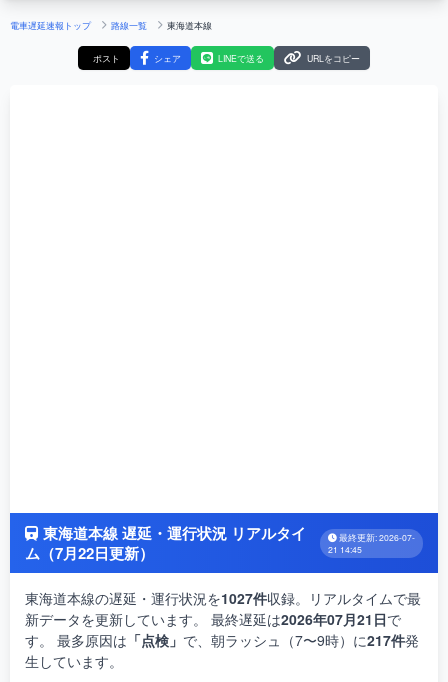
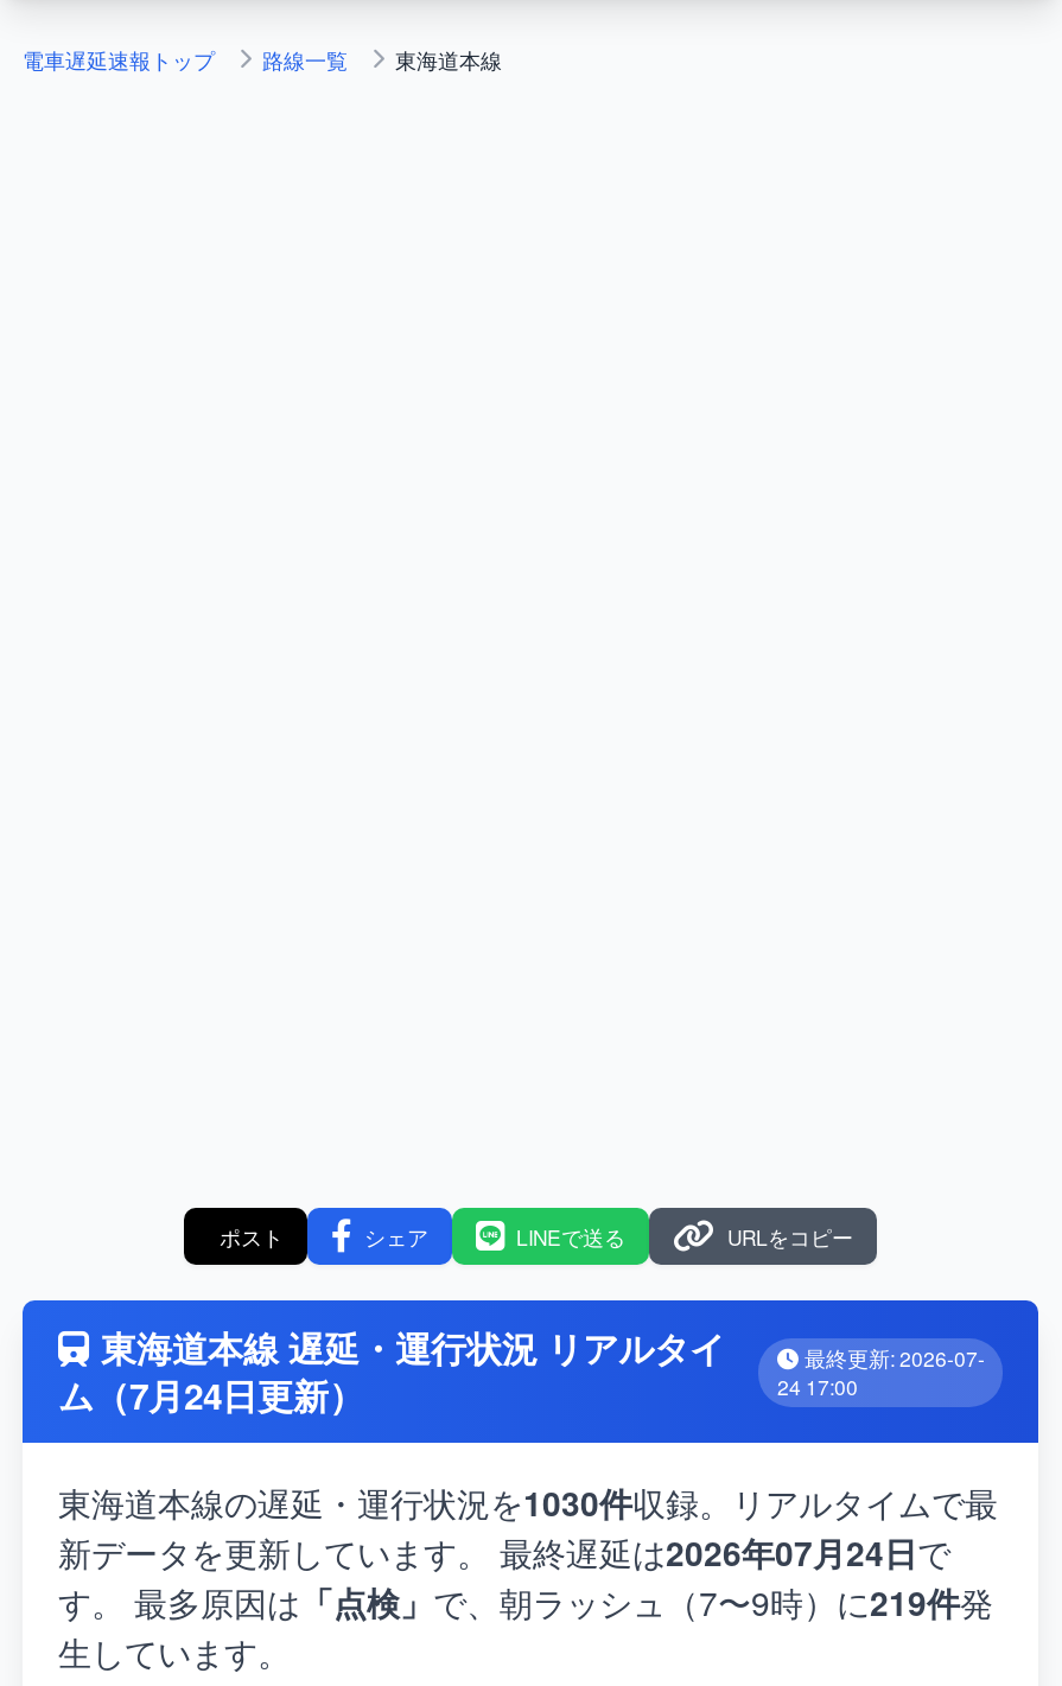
moved [93,52,360,64] -> [220,1222,853,1251]: ポスト | シェア | LINEで送る | URLをコピー
[25,542,154,564] ム（7月22日更新） -> [58,1369,364,1421] ム（7月24日更新）
[328,543,362,555] 21 14:45 -> [777,1372,858,1400] 24 17:00
[25,588,421,608] 東海道本線の遅延・運行状況を1027件収録。リアルタイムで最 -> [58,1478,998,1526] 東海道本線の遅延・運行状況を1030件収録。リアルタイムで最
[25,609,401,629] 新データを更新しています。 最終遅延は2026年07月21日で -> [58,1528,950,1576] 新データを更新しています。 最終遅延は2026年07月24日で
[25,630,419,650] す。 最多原因は「点検」で、朝ラッシュ（7〜9時）に217件発 -> [58,1578,993,1625] す。 最多原因は「点検」で、朝ラッシュ（7〜9時）に219件発

